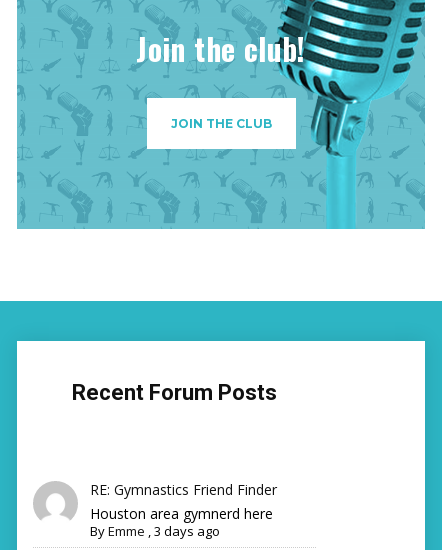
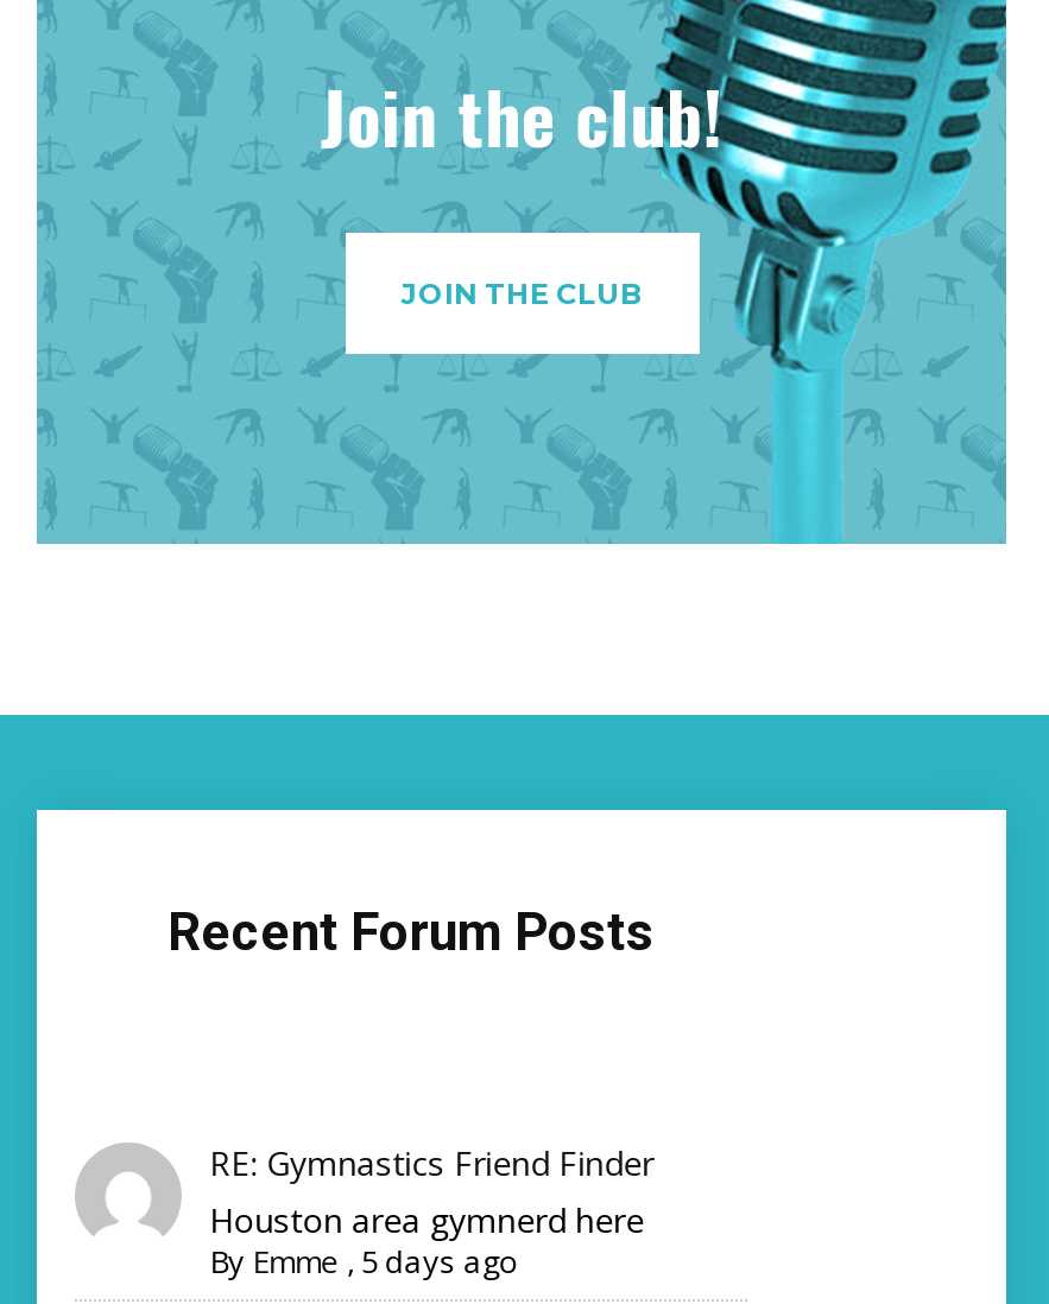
[90,522,220,540] By Emme, 3 days ago -> [209,1240,518,1283] By Emme, 5 days ago

